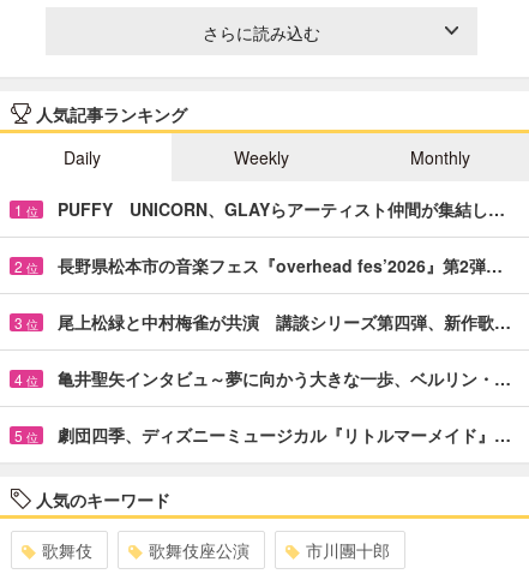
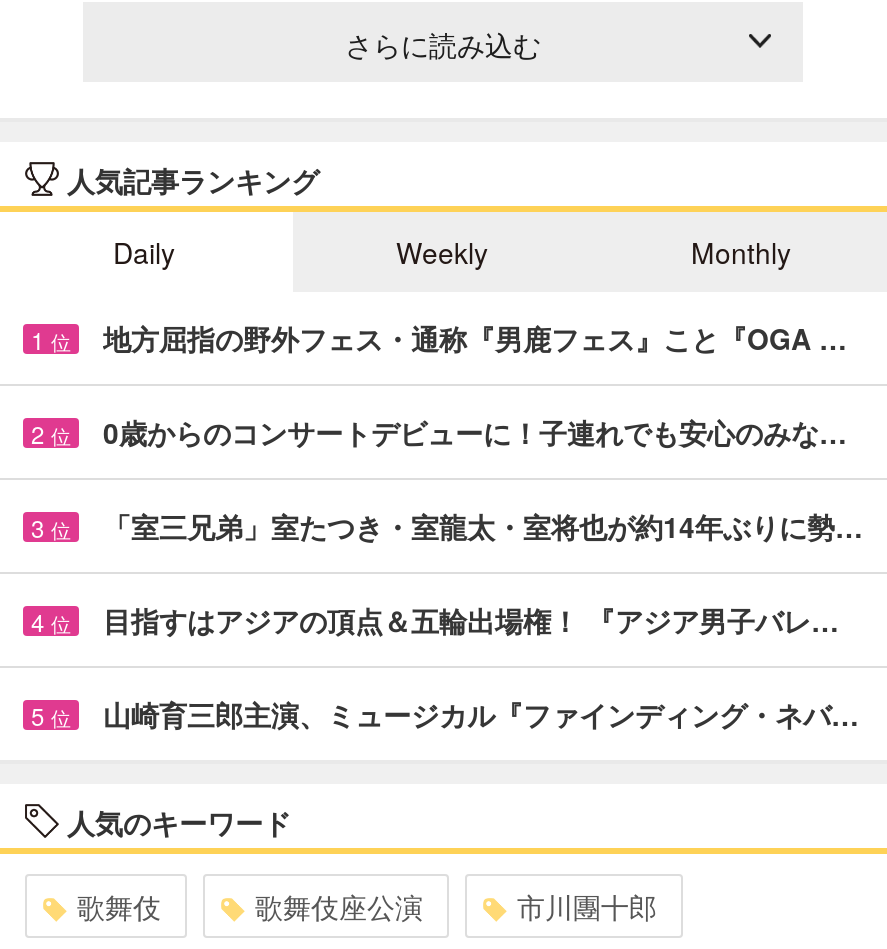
[58,197,505,221] PUFFY UNICORN、GLAYらアーティスト仲間が集結し… -> [103,318,847,358] 地方屈指の野外フェス・通称『男鹿フェス』こと『OGA …
[58,253,503,277] 長野県松本市の音楽フェス『overhead fes’2026』第2弾… -> [103,412,847,452] 0歳からのコンサートデビューに！子連れでも安心のみな…
[58,310,511,334] 尾上松緑と中村梅雀が共演 講談シリーズ第四弾、新作歌… -> [103,506,863,546] 「室三兄弟」室たつき・室龍太・室将也が約14年ぶりに勢…
[58,366,511,390] 亀井聖矢インタビュ～夢に向かう大きな一歩、ベルリン・… -> [103,600,839,640] 目指すはアジアの頂点＆五輪出場権！ 『アジア男子バレ…
[58,422,511,446] 劇団四季、ディズニーミュージカル『リトルマーメイド』… -> [103,694,859,734] 山崎育三郎主演、ミュージカル『ファインディング・ネバ…

